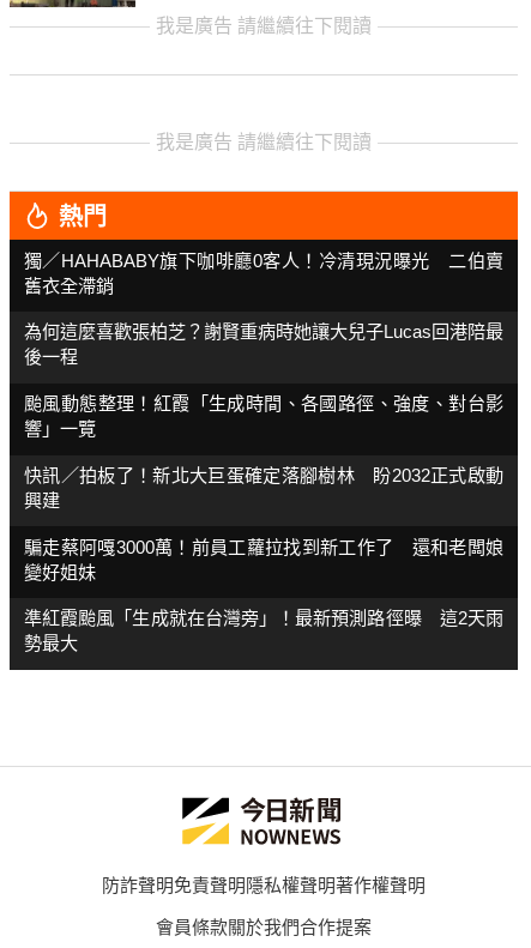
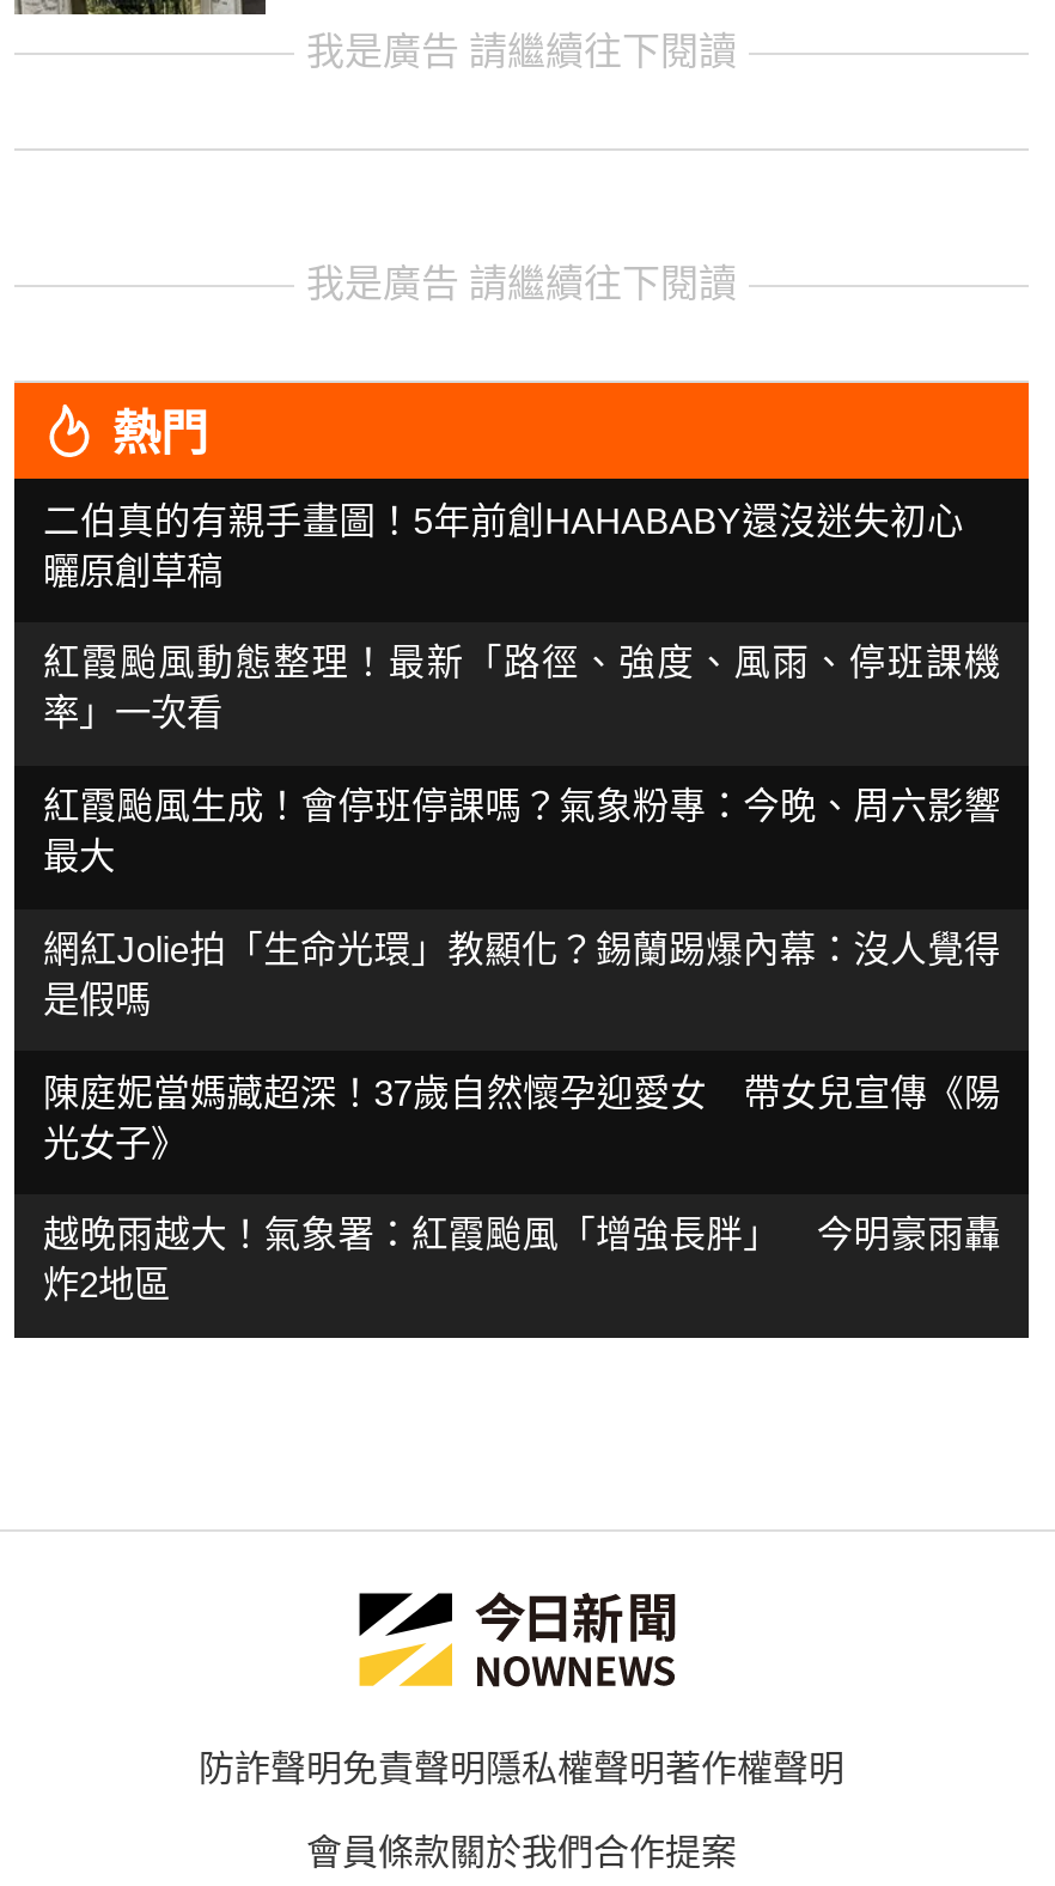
[24,250,503,295] 獨／HAHABABY旗下咖啡廳0客人！冷清現況曝光 二伯賣 | 舊衣全滯銷 -> [43,499,1000,590] 二伯真的有親手畫圖！5年前創HAHABABY還沒迷失初心 | 曬原創草稿
[24,322,503,367] 為何這麼喜歡張柏芝？謝賢重病時她讓大兒子Lucas回港陪最 | 後一程 -> [43,642,1000,733] 紅霞颱風動態整理！最新「路徑、強度、風雨、停班課機 | 率」一次看
[24,393,503,439] 颱風動態整理！紅霞「生成時間、各國路徑、強度、對台影 | 響」一覽 -> [43,785,1000,876] 紅霞颱風生成！會停班停課嗎？氣象粉專：今晚、周六影響 | 最大
[24,465,503,510] 快訊／拍板了！新北大巨蛋確定落腳樹林 盼2032正式啟動 | 興建 -> [43,928,1000,1019] 網紅Jolie拍「生命光環」教顯化？錫蘭踢爆內幕：沒人覺得 | 是假嗎
[24,537,503,582] 騙走蔡阿嘎3000萬！前員工蘿拉找到新工作了 還和老闆娘 | 變好姐妹 -> [43,1072,1000,1162] 陳庭妮當媽藏超深！37歲自然懷孕迎愛女 帶女兒宣傳《陽 | 光女子》
[24,608,503,654] 準紅霞颱風「生成就在台灣旁」！最新預測路徑曝 這2天雨 | 勢最大 -> [43,1215,1000,1306] 越晚雨越大！氣象署：紅霞颱風「增強長胖」 今明豪雨轟 | 炸2地區

